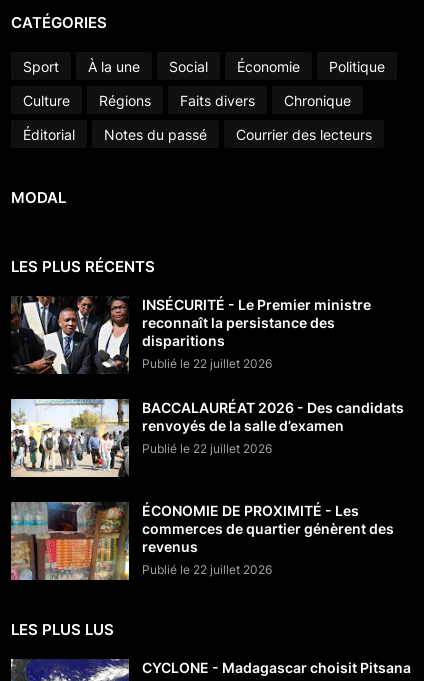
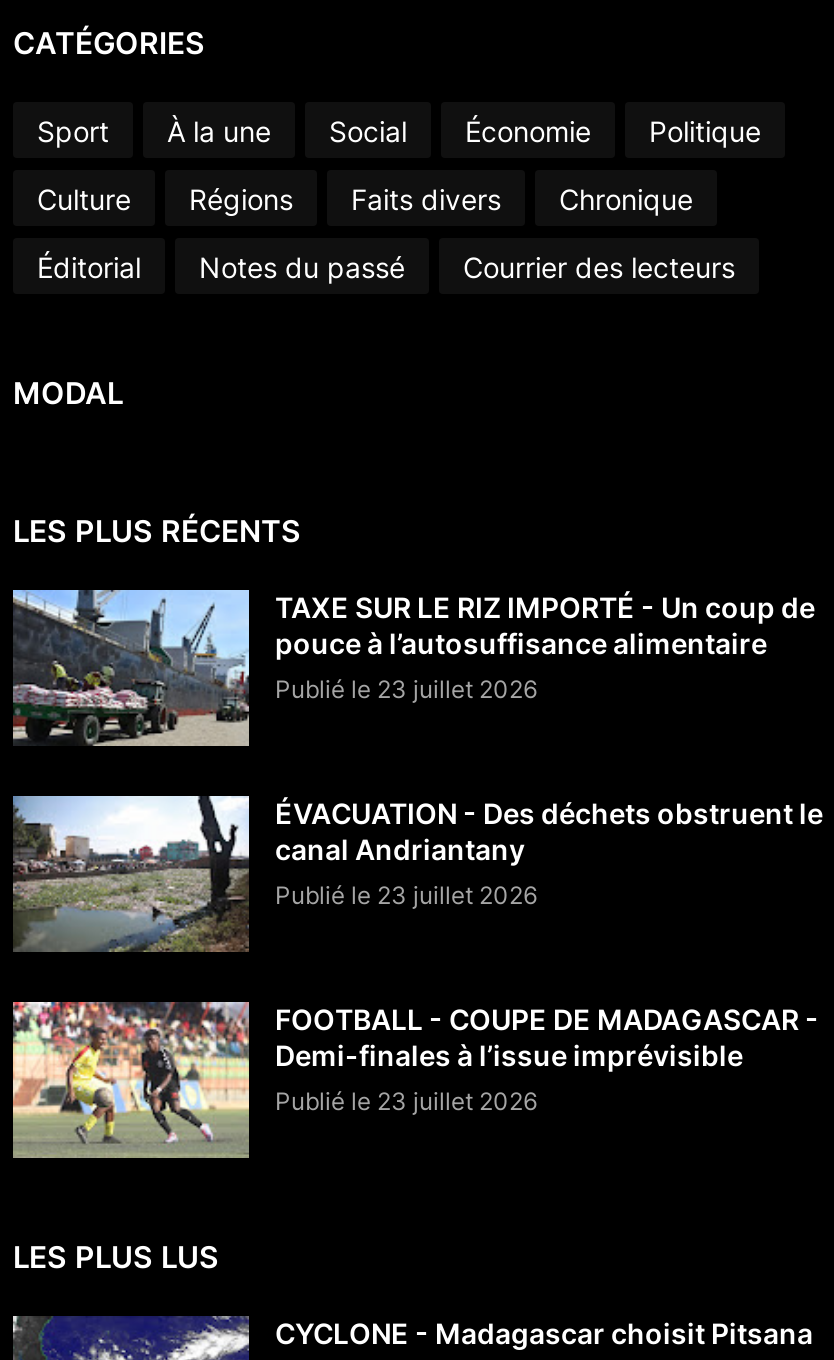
[11,295,371,374] [image] | INSÉCURITÉ - Le Premier ministre | reconnaît la persistance des | disparitions | Publié le 22 juillet 2026 -> [11,588,815,748] [image] | TAXE SUR LE RIZ IMPORTÉ - Un coup de | pouce à l’autosuffisance alimentaire | Publié le 23 juillet 2026
[10,398,404,478] [image] | BACCALAURÉAT 2026 - Des candidats | renvoyés de la salle d’examen | Publié le 22 juillet 2026 -> [13,794,823,952] [image] | ÉVACUATION - Des déchets obstruent le | canal Andriantany | Publié le 23 juillet 2026
[10,501,394,580] [image] | ÉCONOMIE DE PROXIMITÉ - Les | commerces de quartier génèrent des | revenus | Publié le 22 juillet 2026 -> [11,1000,819,1158] [image] | FOOTBALL - COUPE DE MADAGASCAR - | Demi-finales à l’issue imprévisible | Publié le 23 juillet 2026

